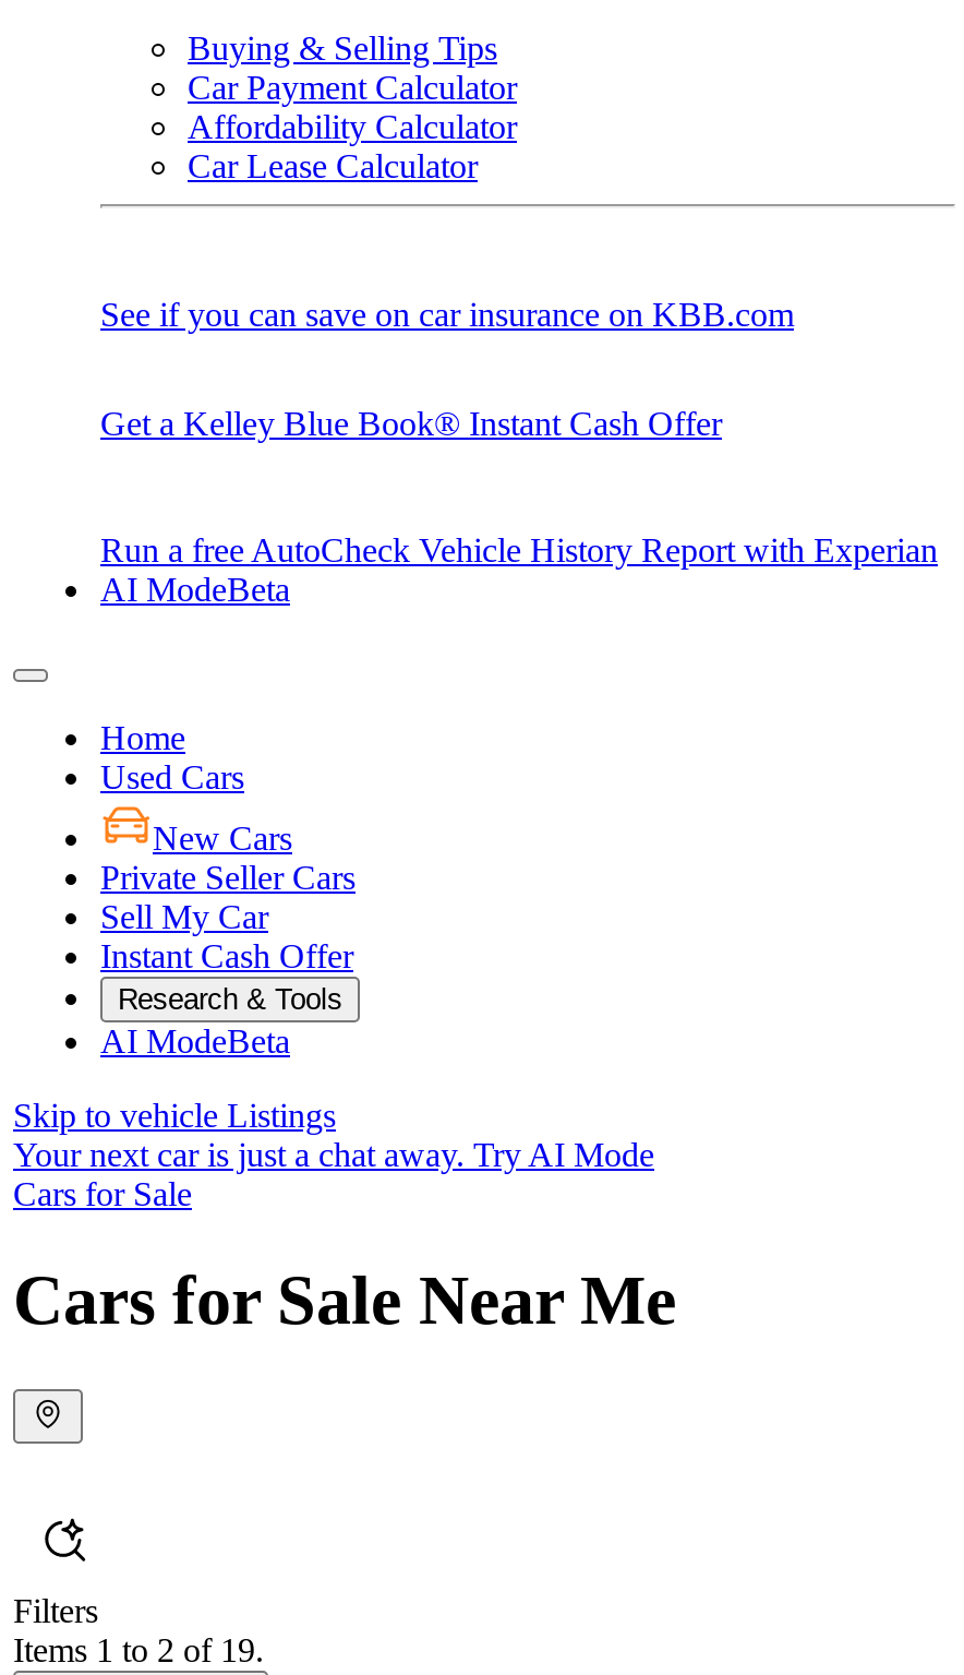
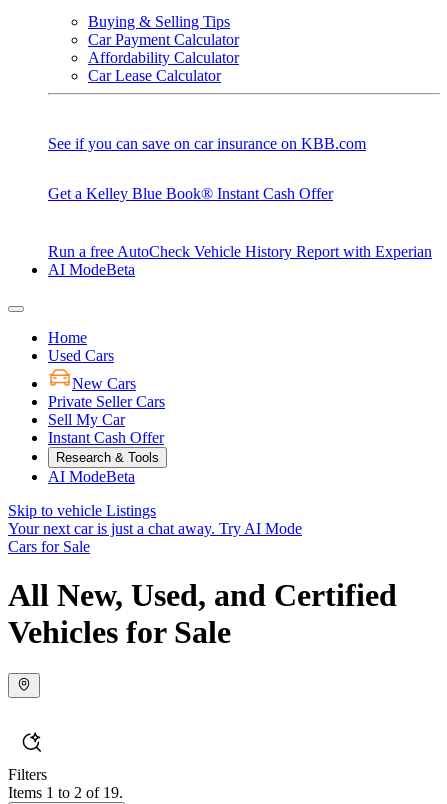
[13,1261,676,1340] Cars for Sale Near Me -> [8,577,397,650] All New, Used, and Certified | Vehicles for Sale

